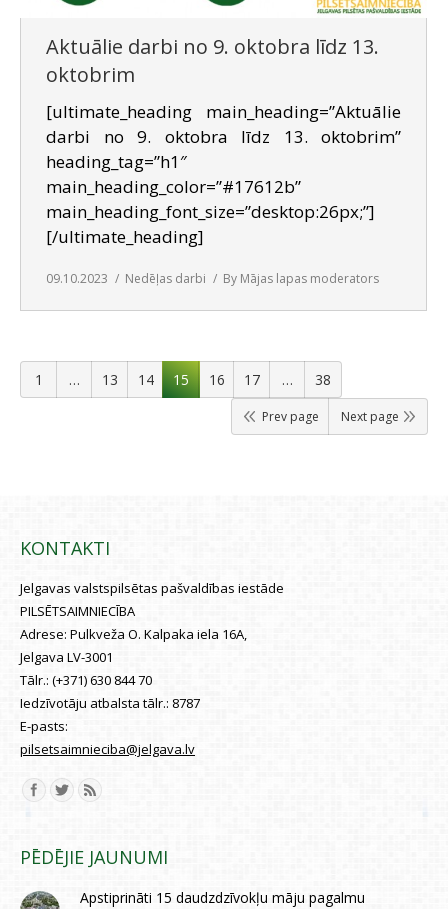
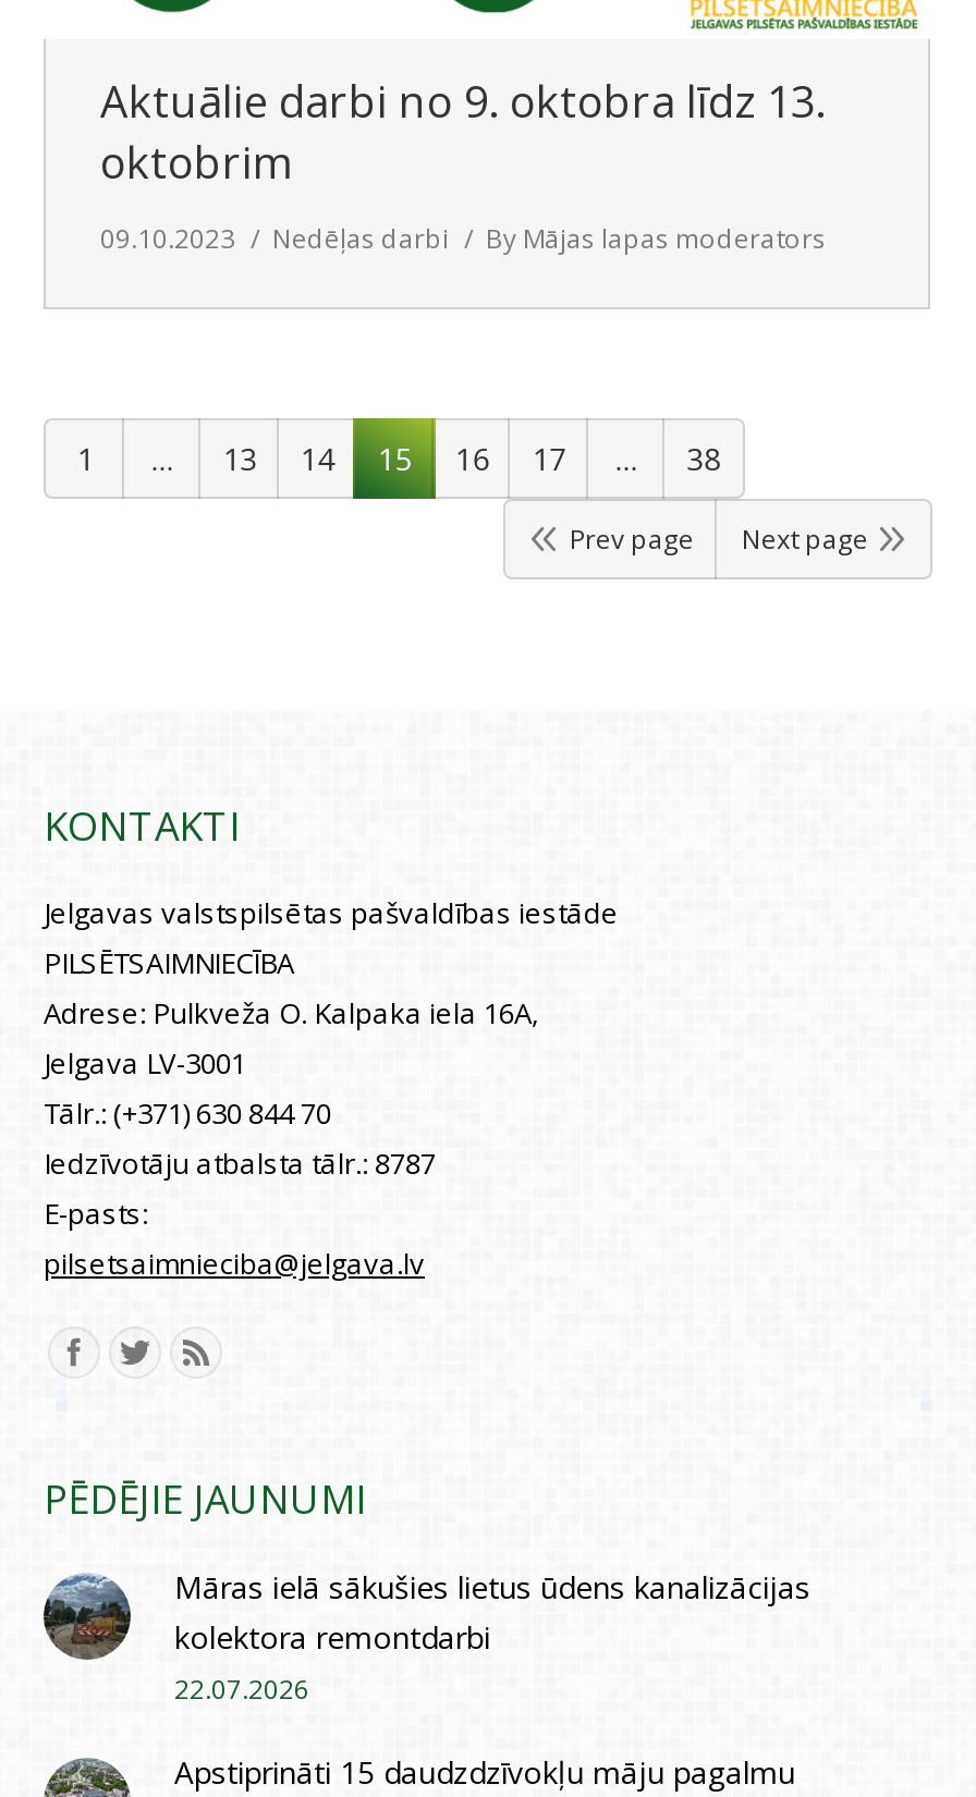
[46,100,401,248] [ultimate_heading main_heading=”Aktuālie | darbi no 9. oktobra līdz 13. oktobrim” | heading_tag=”h1″ | main_heading_color=”#17612b” | main_heading_font_size=”desktop:26px;”] | [/ultimate_heading] -> none
moved [20,270,398,869] -> [44,220,868,1525]: 09.10.2023 | Nedēļas darbi | By Mājas lapas moderators | ... | pilsetsaimnieciba@jelgava.lv | PĒDĒJIE JAUNUMI
none -> [41,1566,810,1707] [image] | Māras ielā sākušies lietus ūdens kanalizācijas | kolektora remontdarbi | 22.07.2026

